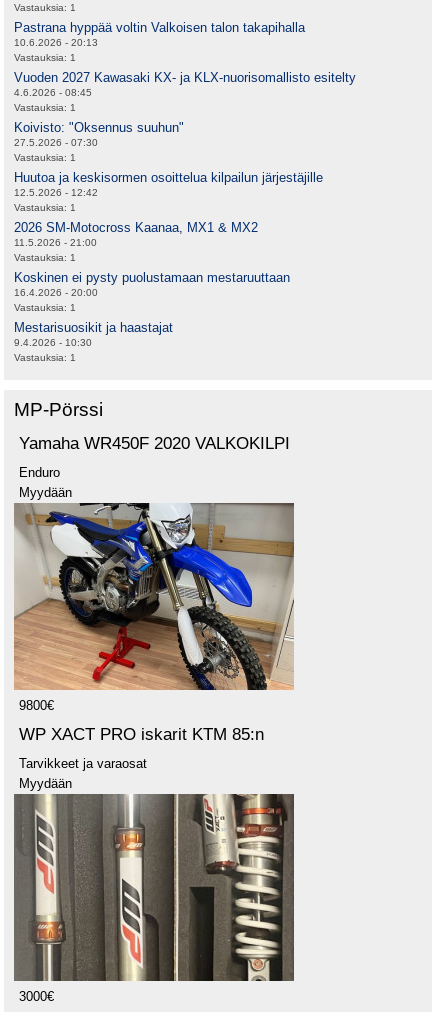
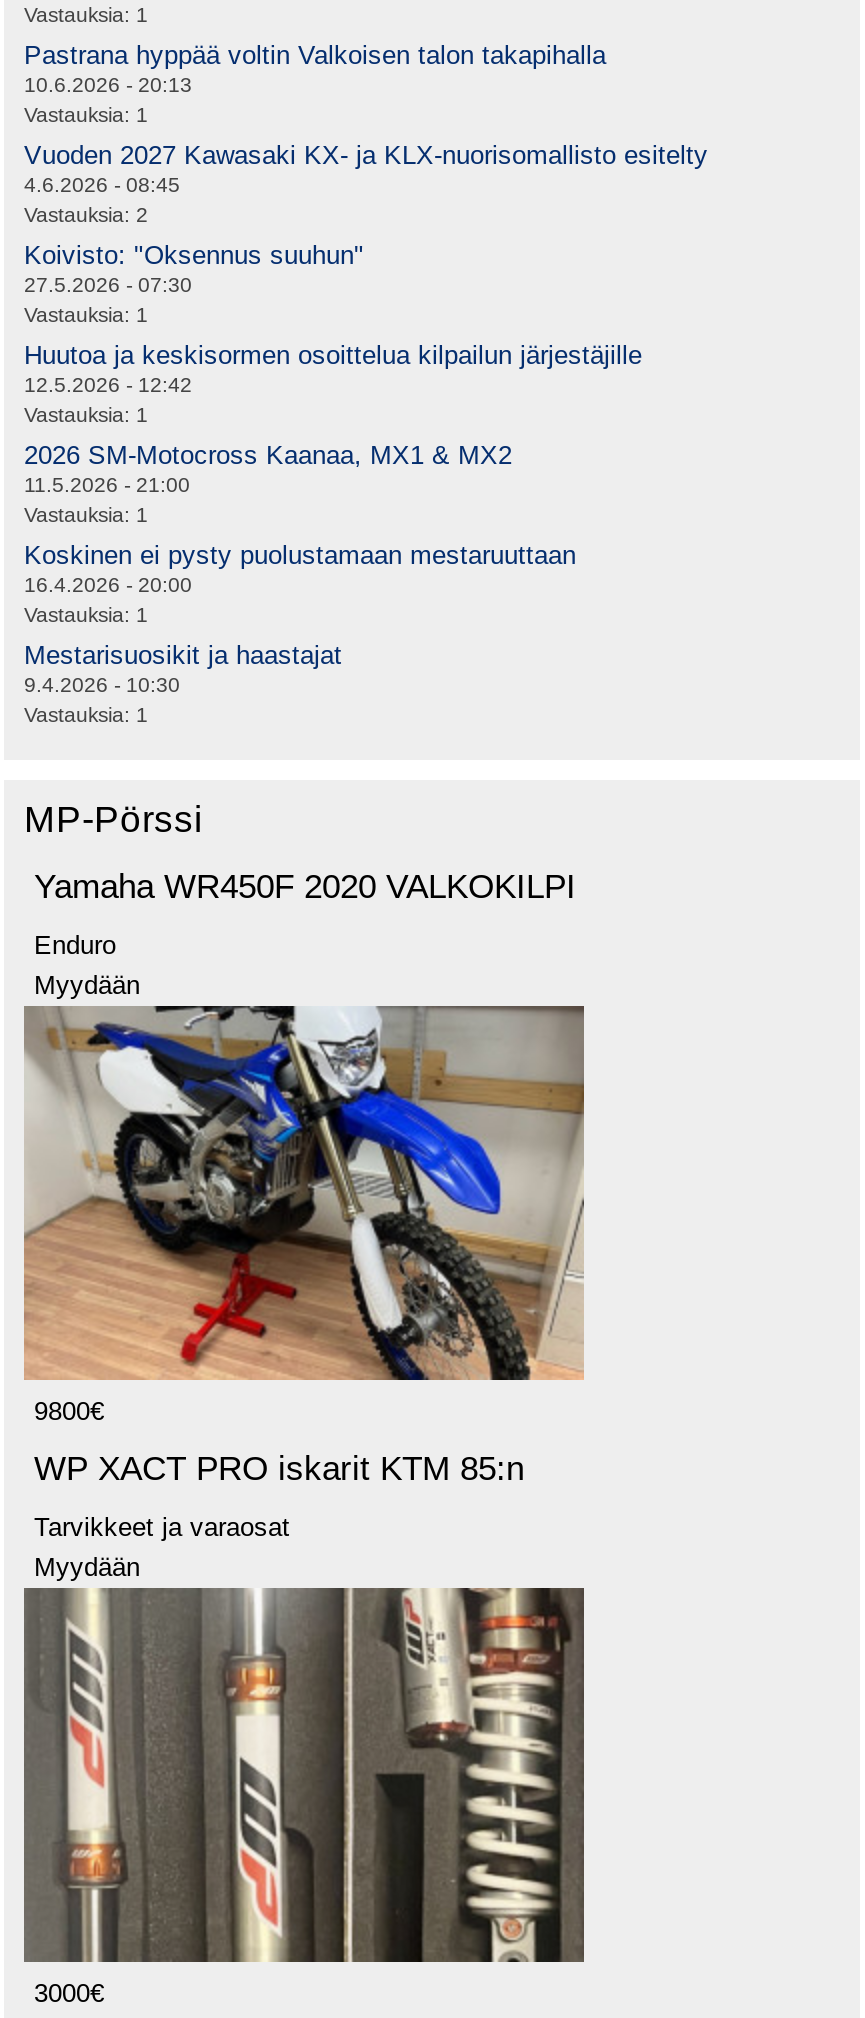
[14,102,76,113] Vastauksia: 1 -> [24,205,148,227] Vastauksia: 2

